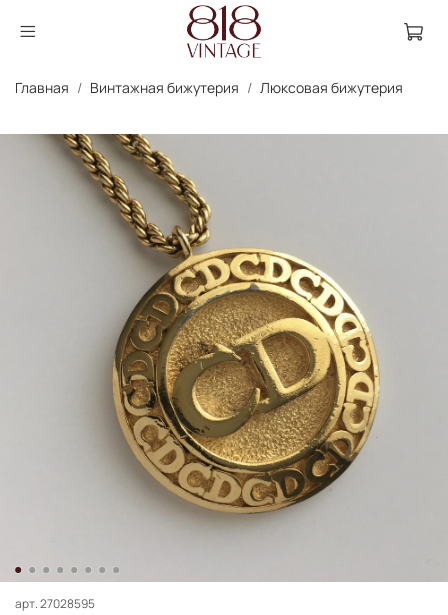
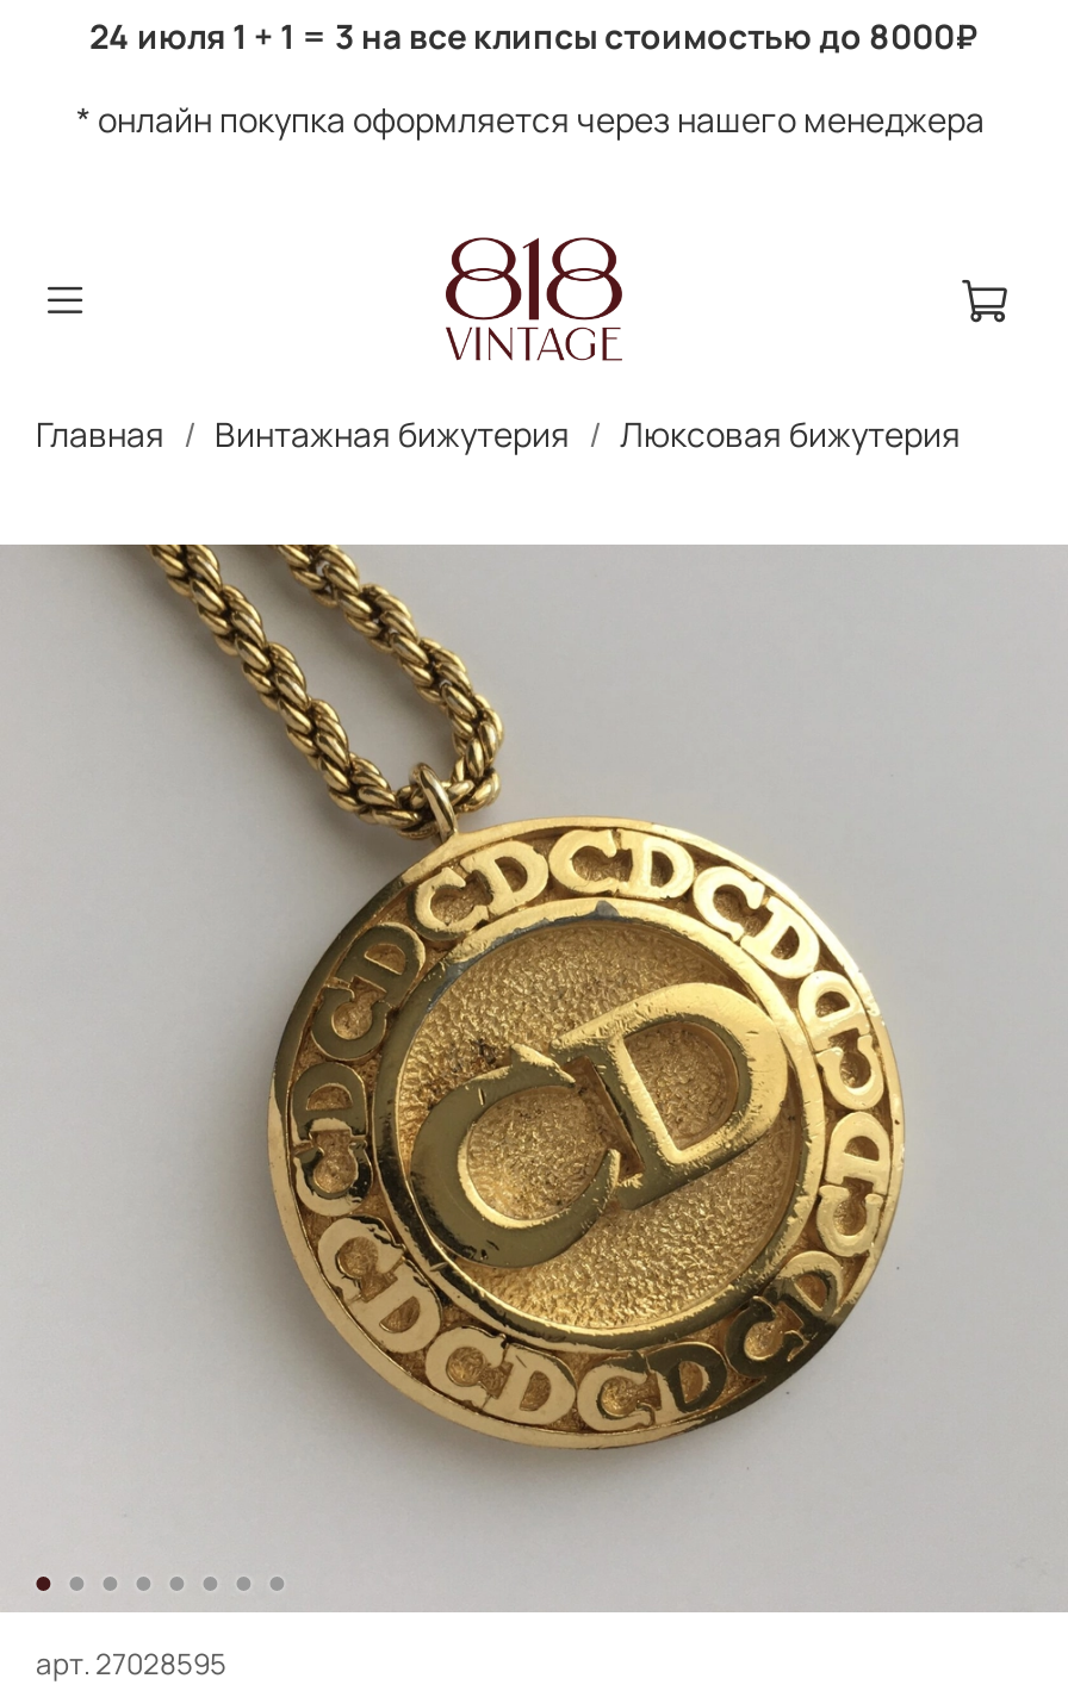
none -> [76,13,992,142] 24 июля 1 + 1 = 3 на все клипсы стоимостью до 8000₽ | * онлайн покупка оформляется через нашего менеджера

